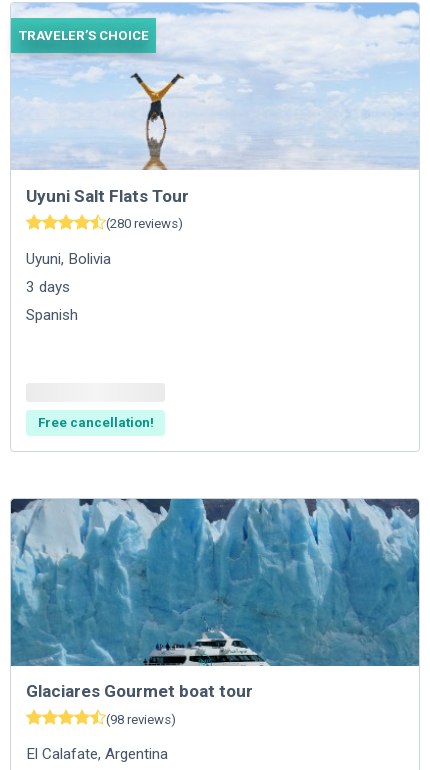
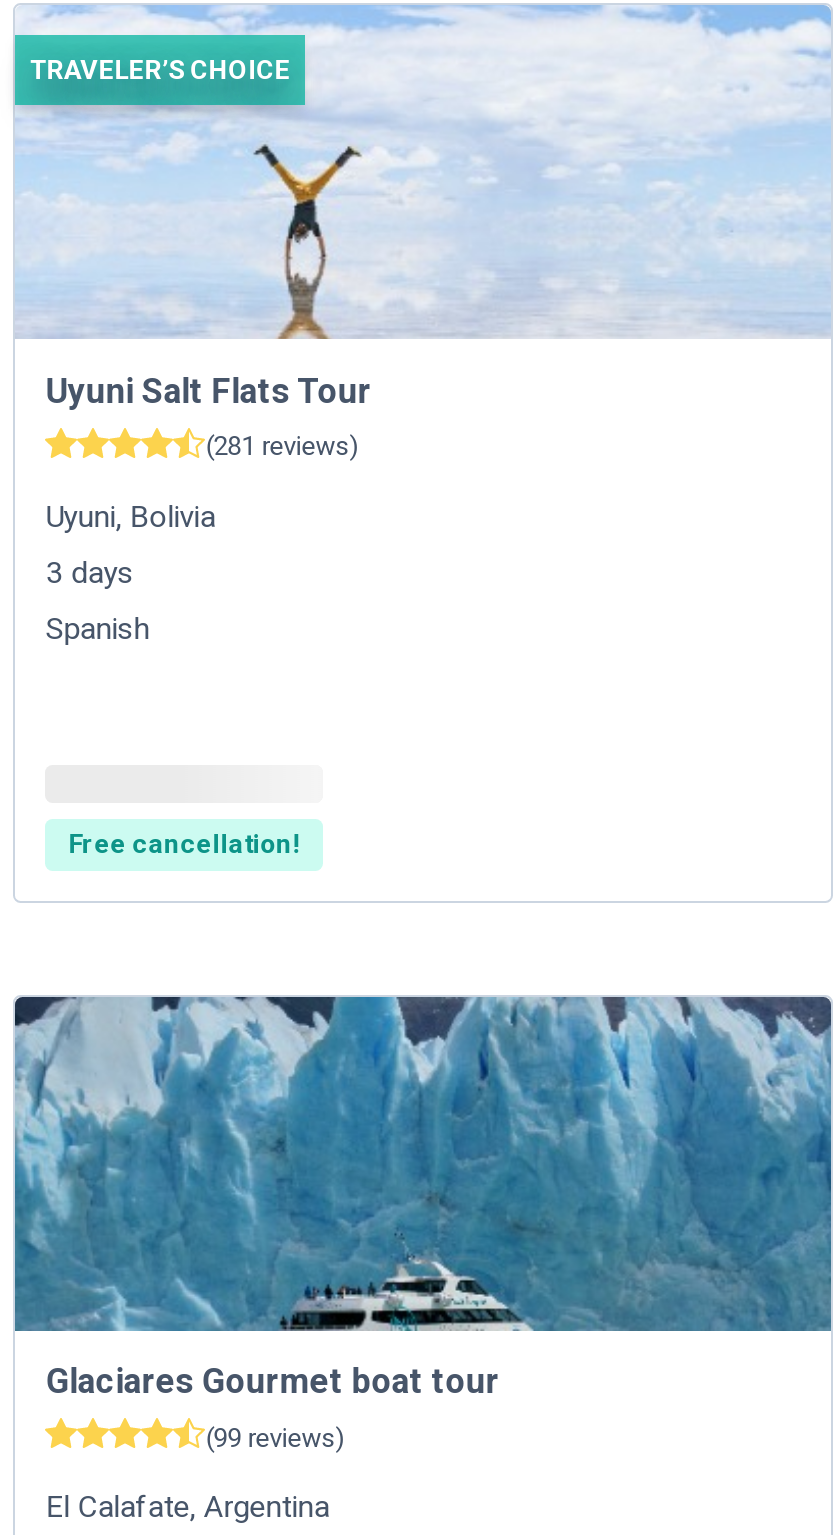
[106,216,183,231] (280 reviews) -> [205,432,359,462] (281 reviews)
[106,712,176,727] (98 reviews) -> [205,1423,345,1453] (99 reviews)

